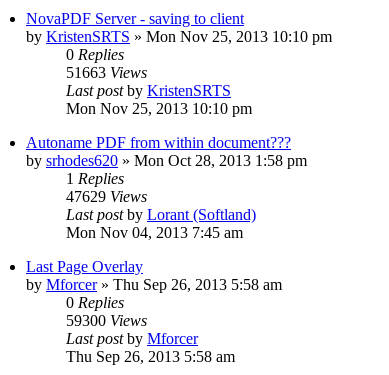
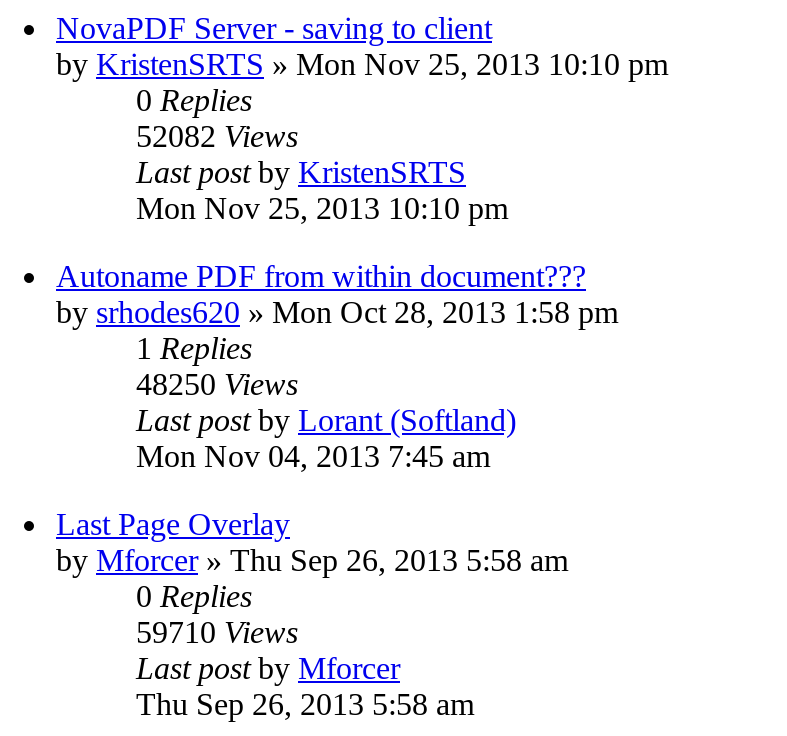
[66,64,147,81] 51663 Views -> [136,120,298,154] 52082 Views
[66,188,147,205] 47629 Views -> [136,368,298,402] 48250 Views
[66,312,147,329] 59300 Views -> [136,616,298,650] 59710 Views

